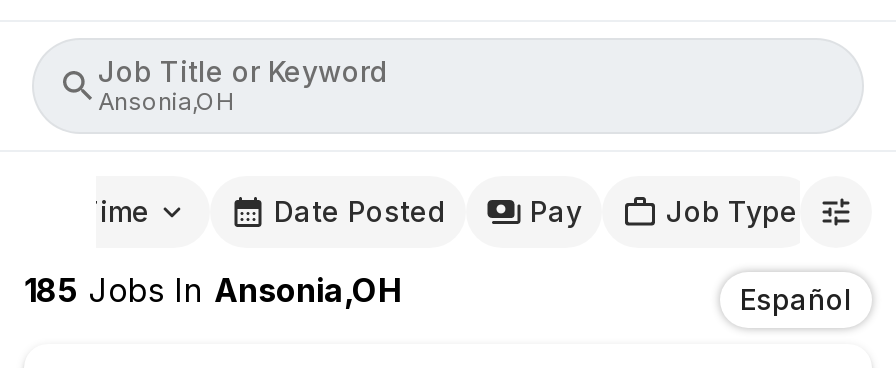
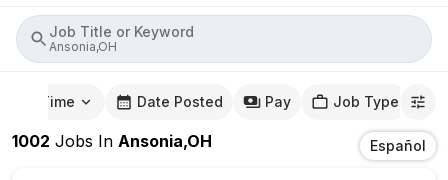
[24,270,402,310] 185 Jobs In Ansonia,OH -> [12,131,212,151] 1002 Jobs In Ansonia,OH

